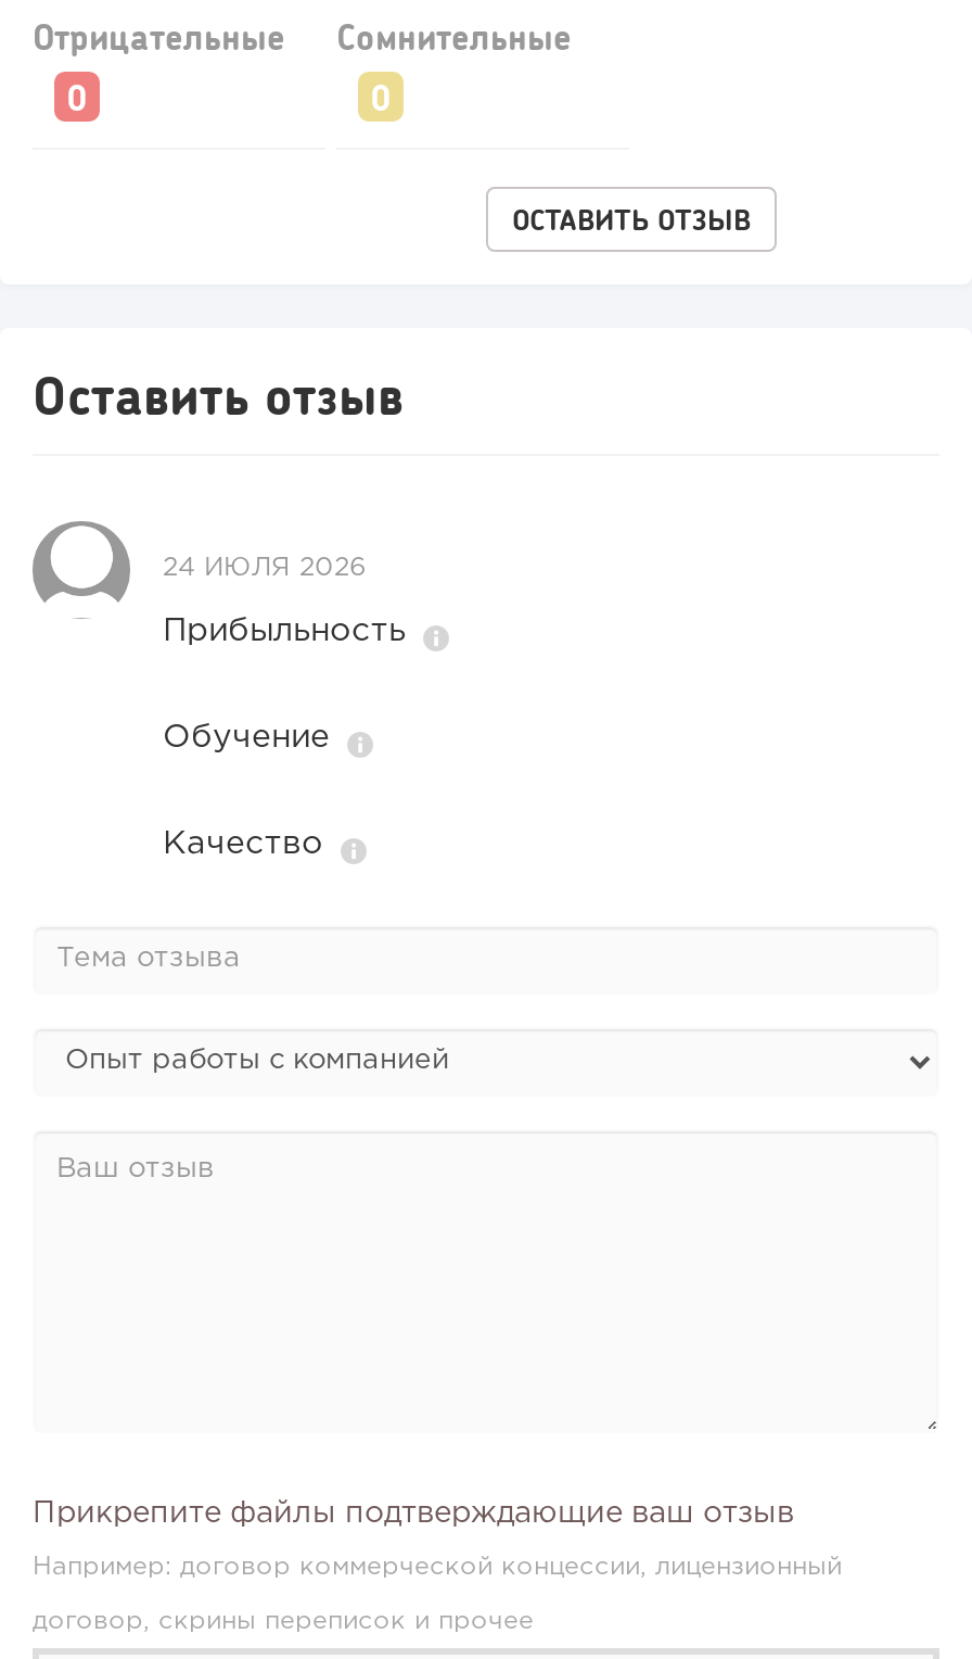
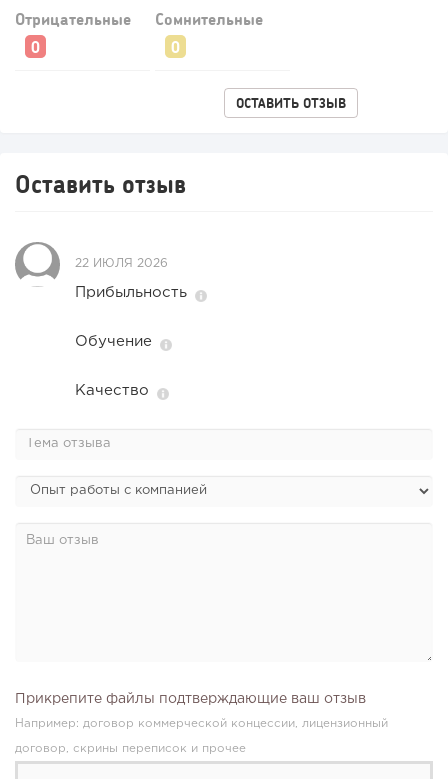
[163,557,367,581] 24 ИЮЛЯ 2026 -> [75,258,168,269] 22 ИЮЛЯ 2026

